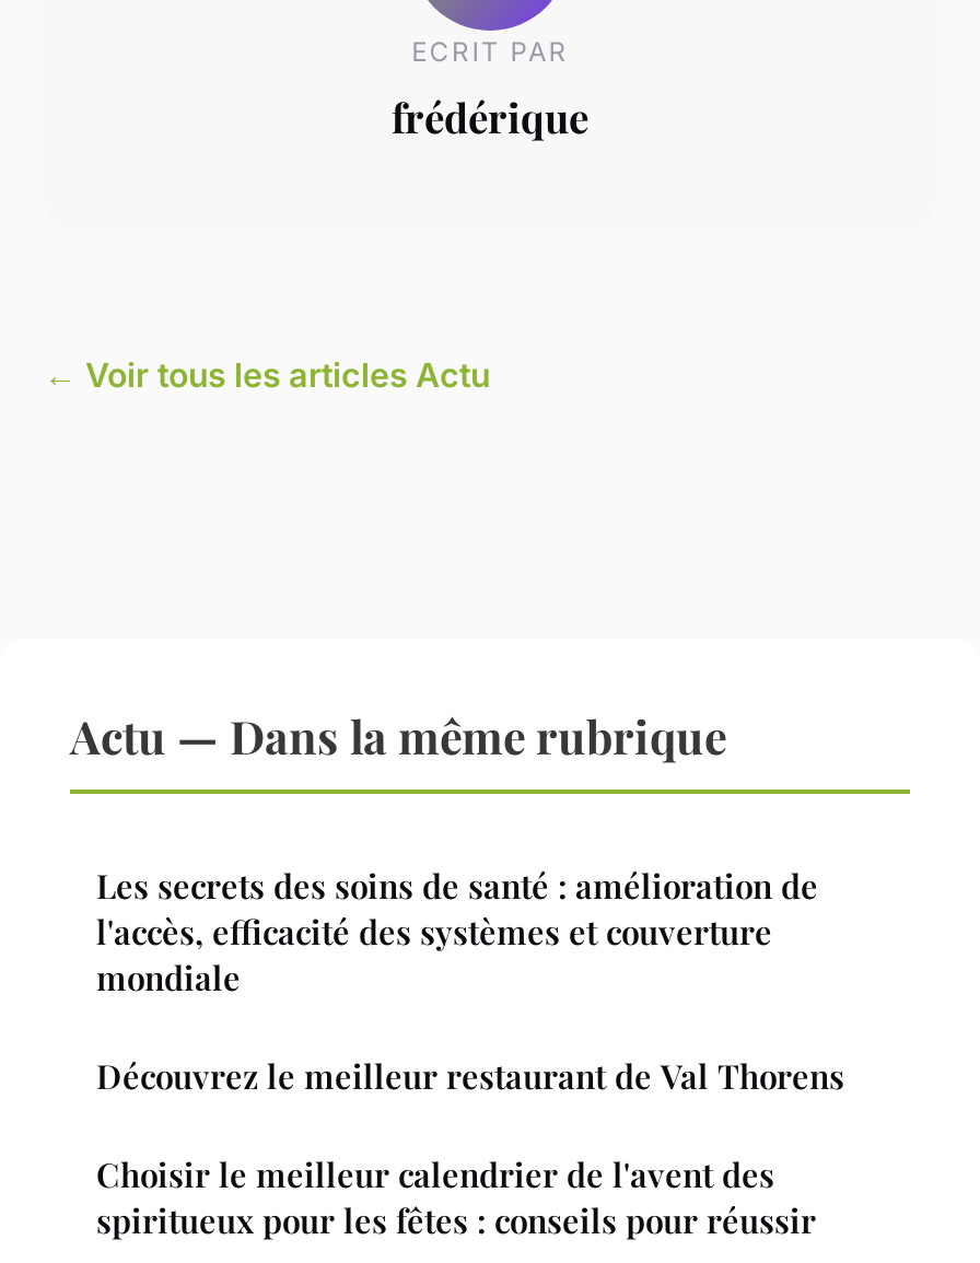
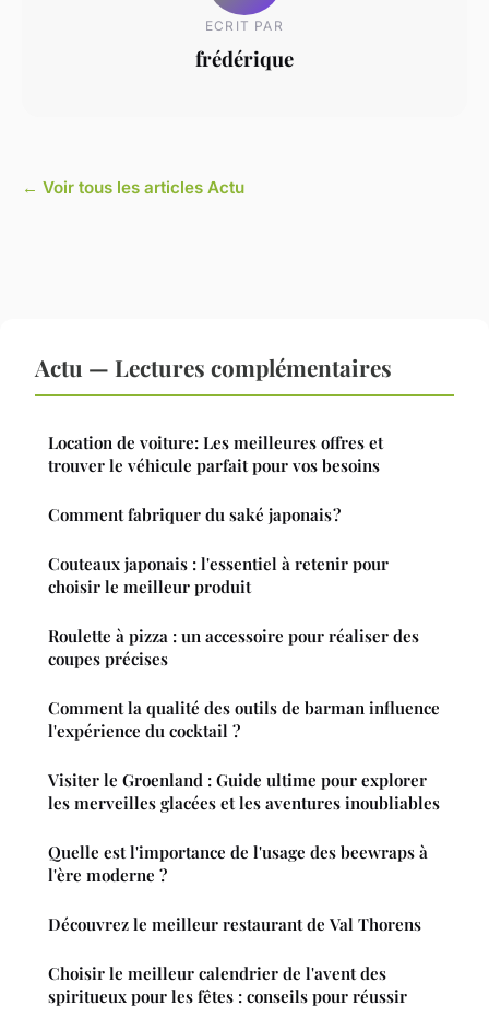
[70,704,818,999] Actu — Dans la même rubrique | Les secrets des soins de santé : amélioration de | l'accès, efficacité des systèmes et couverture | mondiale -> [35,352,440,886] Actu — Lectures complémentaires | Location de voiture: Les meilleures offres et | trouver le véhicule parfait pour vos besoins | Comment fabriquer du saké japonais ? | Couteaux japonais : l'essentiel à retenir pour | choisir le meilleur produit | Roulette à pizza : un accessoire pour réaliser des | coupes précises | Comment la qualité des outils de barman influence | l'expérience du cocktail ? | Visiter le Groenland : Guide ultime pour explorer | les merveilles glacées et les aventures inoubliables | Quelle est l'importance de l'usage des beewraps à | l'ère moderne ?

